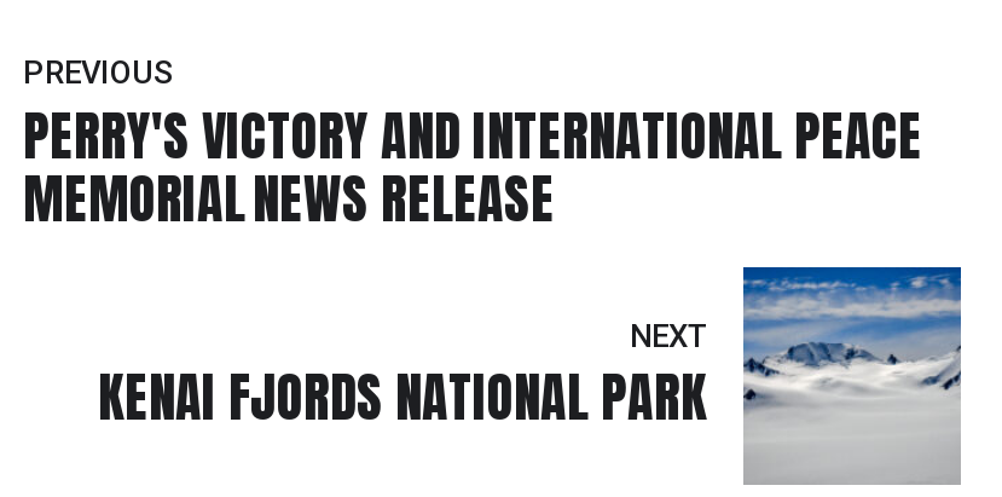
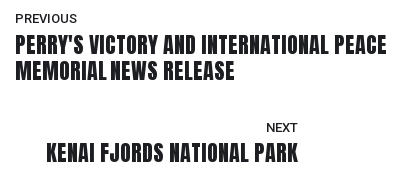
[741,265,963,485] [image] -> none

